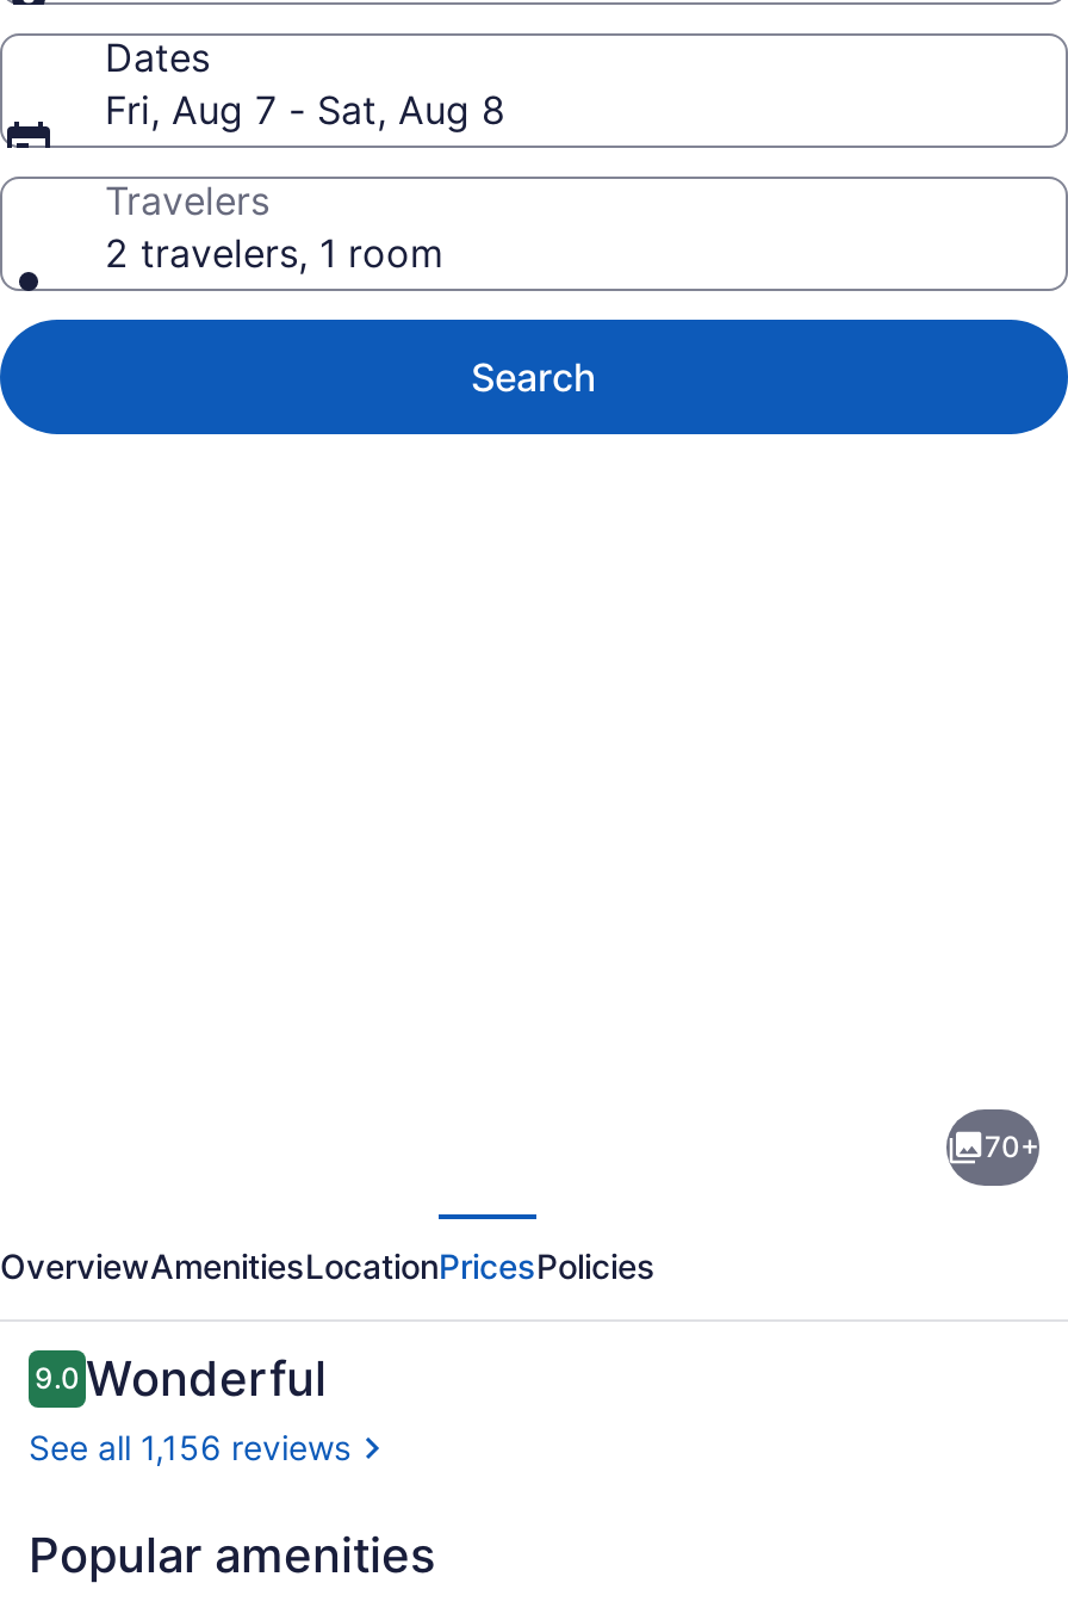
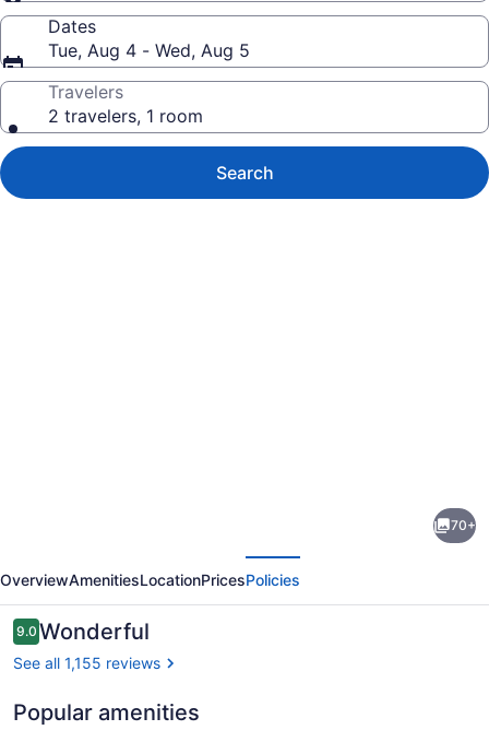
[105,86,505,134] Fri, Aug 7 - Sat, Aug 8 -> [48,39,250,61] Tue, Aug 4 - Wed, Aug 5
[29,1426,350,1467] See all 1,156 reviews -> [13,653,160,672] See all 1,155 reviews

